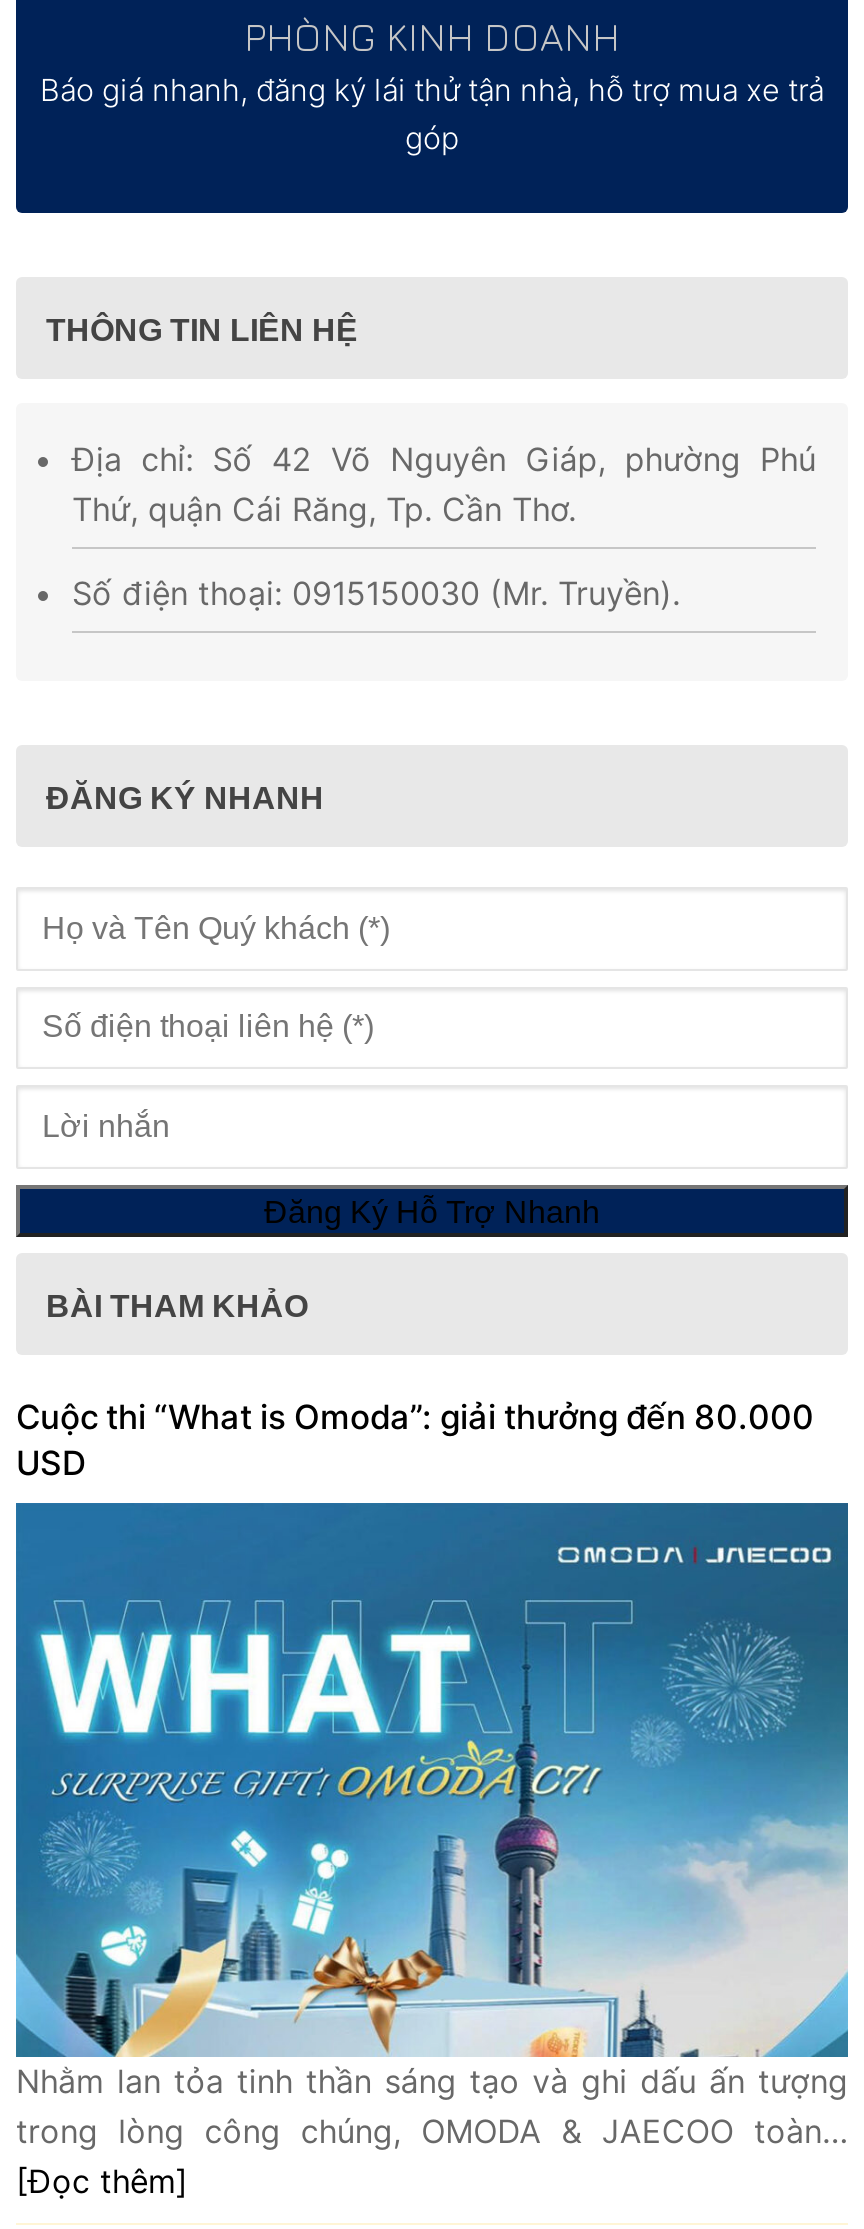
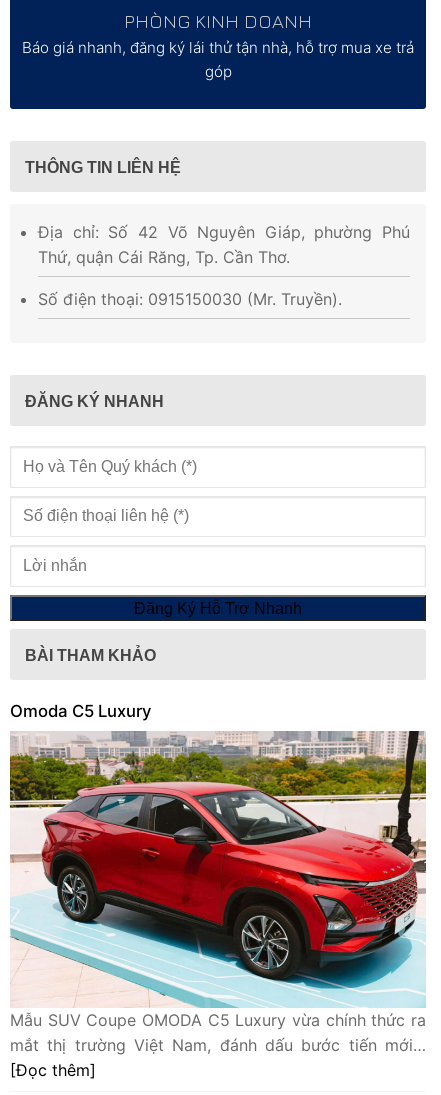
[16,1397,814,1483] Cuộc thi “What is Omoda”: giải thưởng đến 80.000 | USD -> [10,701,151,721] Omoda C5 Luxury
[14,1501,850,2151] [image] | Nhằm lan tỏa tinh thần sáng tạo và ghi dấu ấn tượng | trong lòng công chúng, OMODA & JAECOO toàn… -> [9,730,427,1055] [image] | Mẫu SUV Coupe OMODA C5 Luxury vừa chính thức ra | mắt thị trường Việt Nam, đánh dấu bước tiến mới…

